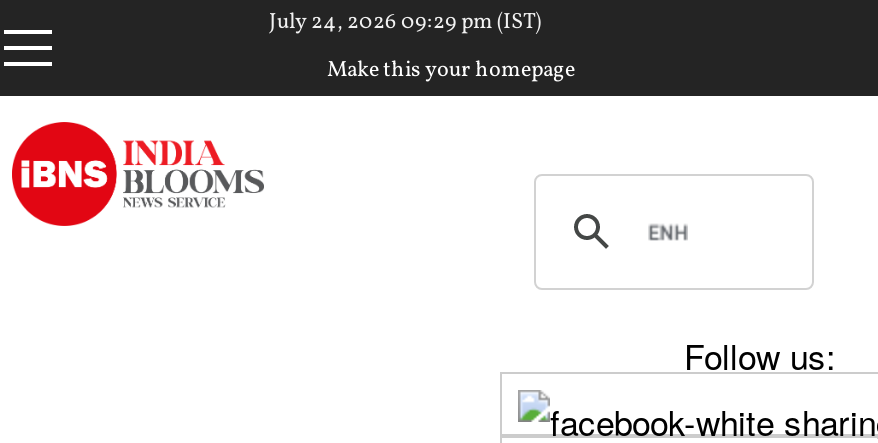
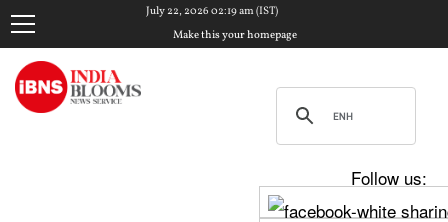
[269,8,541,38] July 24, 2026 09:29 pm (IST) -> [145,4,277,19] July 22, 2026 02:19 am (IST)

